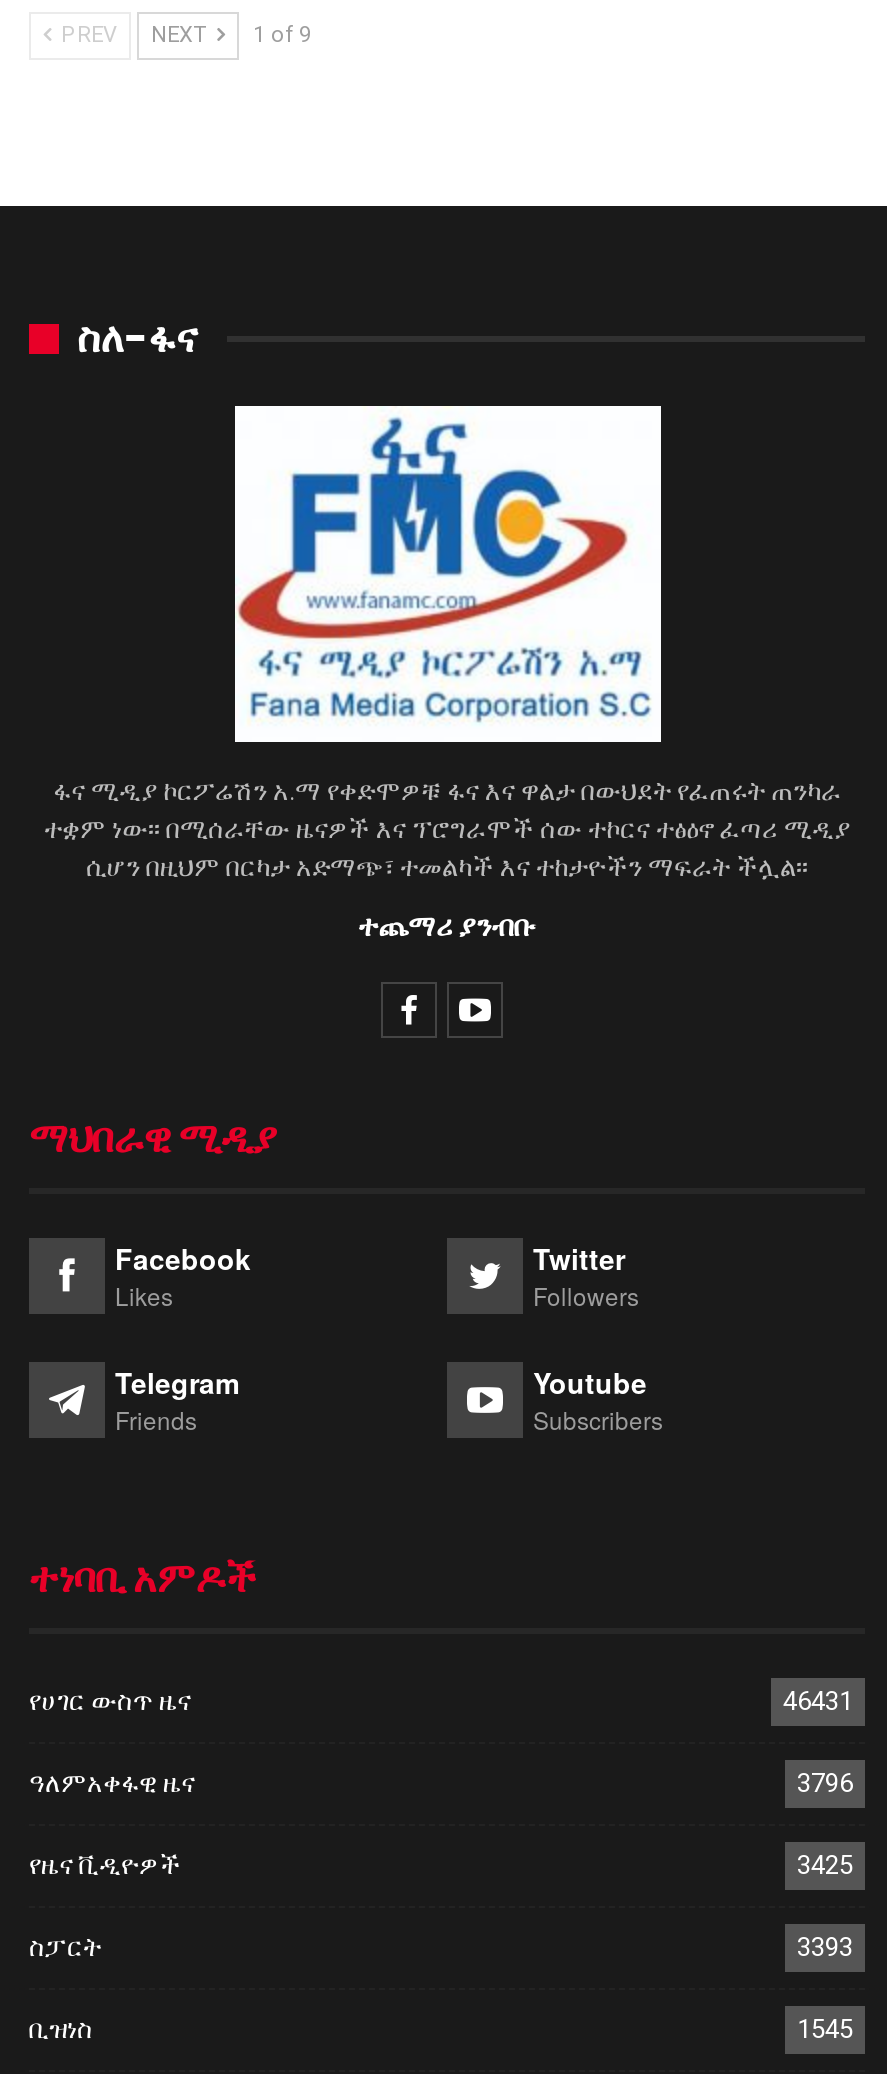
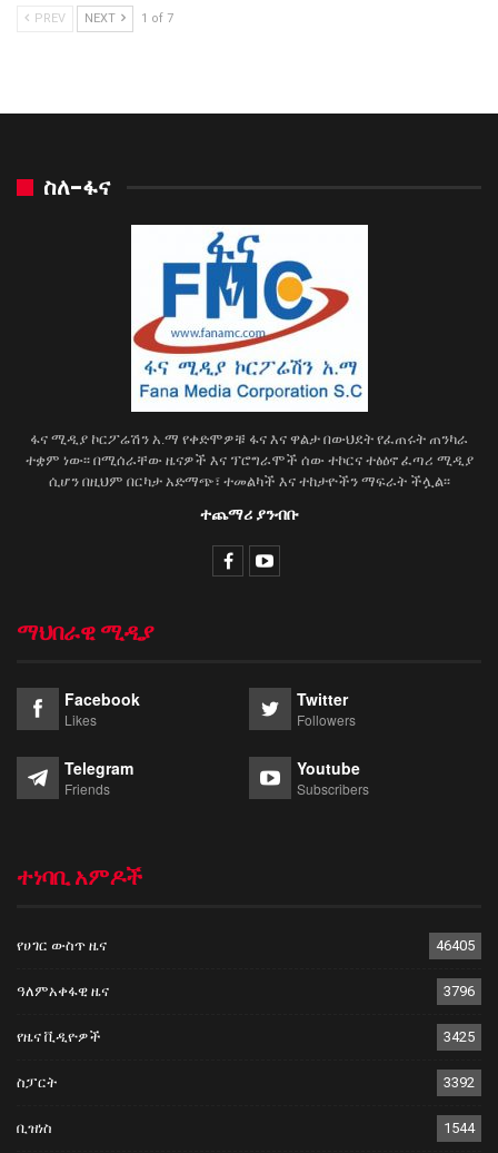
[55,22,311,48] PREV NEXT 1 of 9 -> [31,11,173,25] PREV NEXT 1 of 7
[783,1686,853,1716] 46431 -> [436,937,475,954] 46405
[797,1932,853,1962] 3393 -> [444,1074,475,1090] 3392
[797,2014,853,2044] 1545 -> [444,1119,475,1136] 1544

